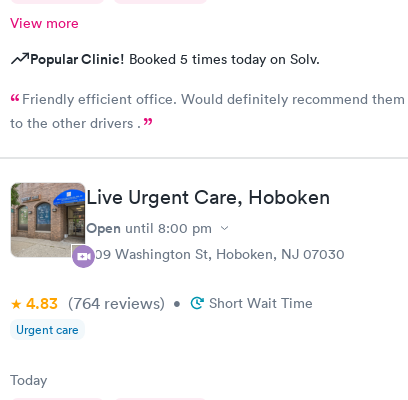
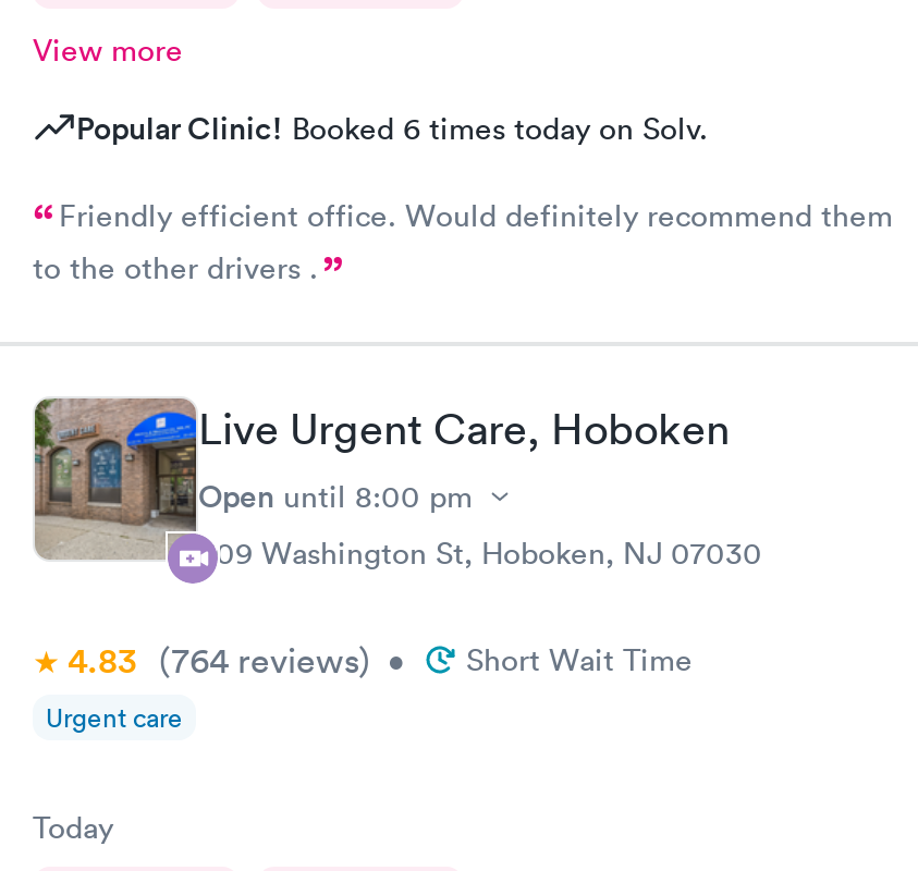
[30,48,320,68] Popular Clinic! Booked 5 times today on Solv. -> [76,106,708,149] Popular Clinic! Booked 6 times today on Solv.

